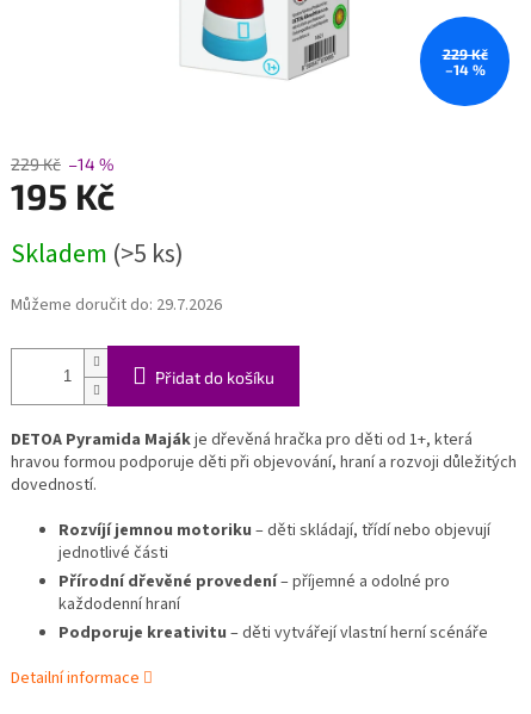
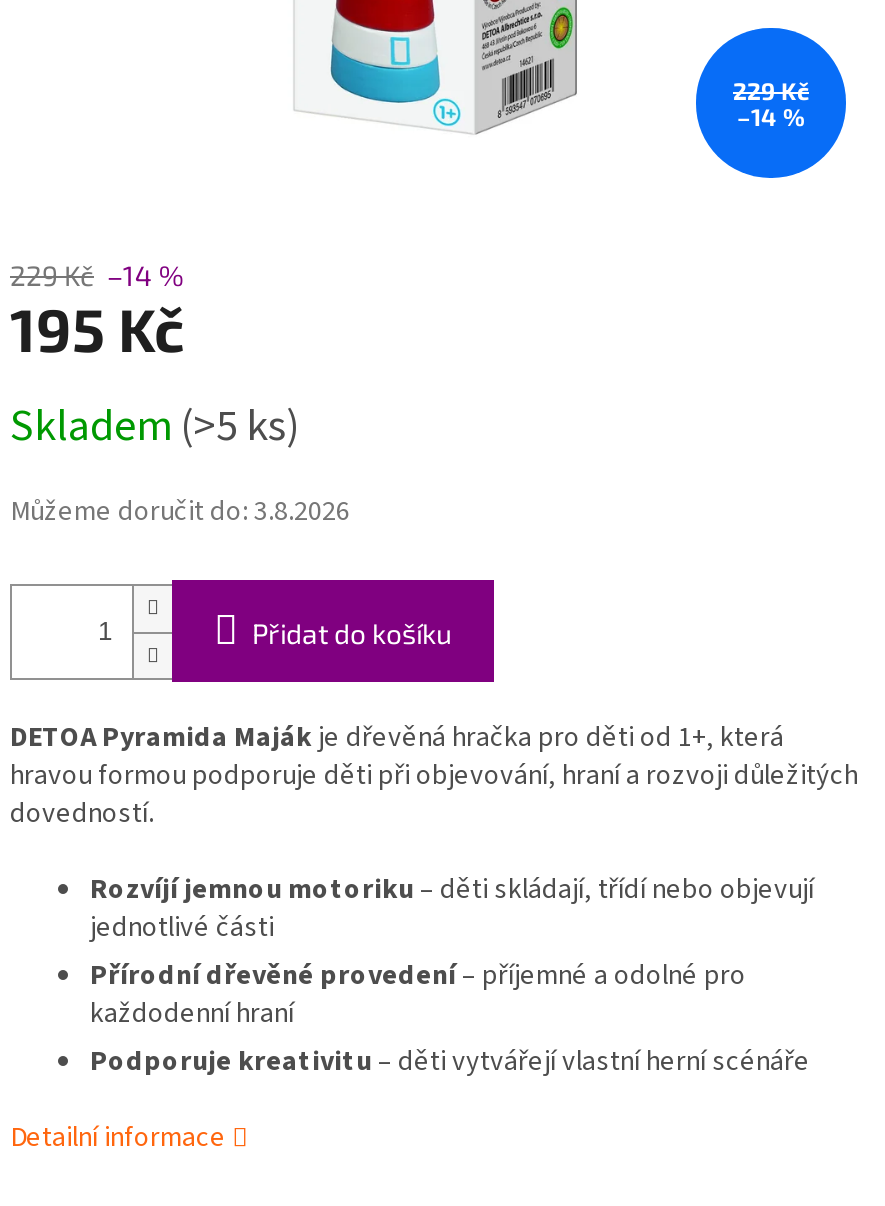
[11,294,222,318] Můžeme doručit do: 29.7.2026 -> [10,493,350,533] Můžeme doručit do: 3.8.2026

